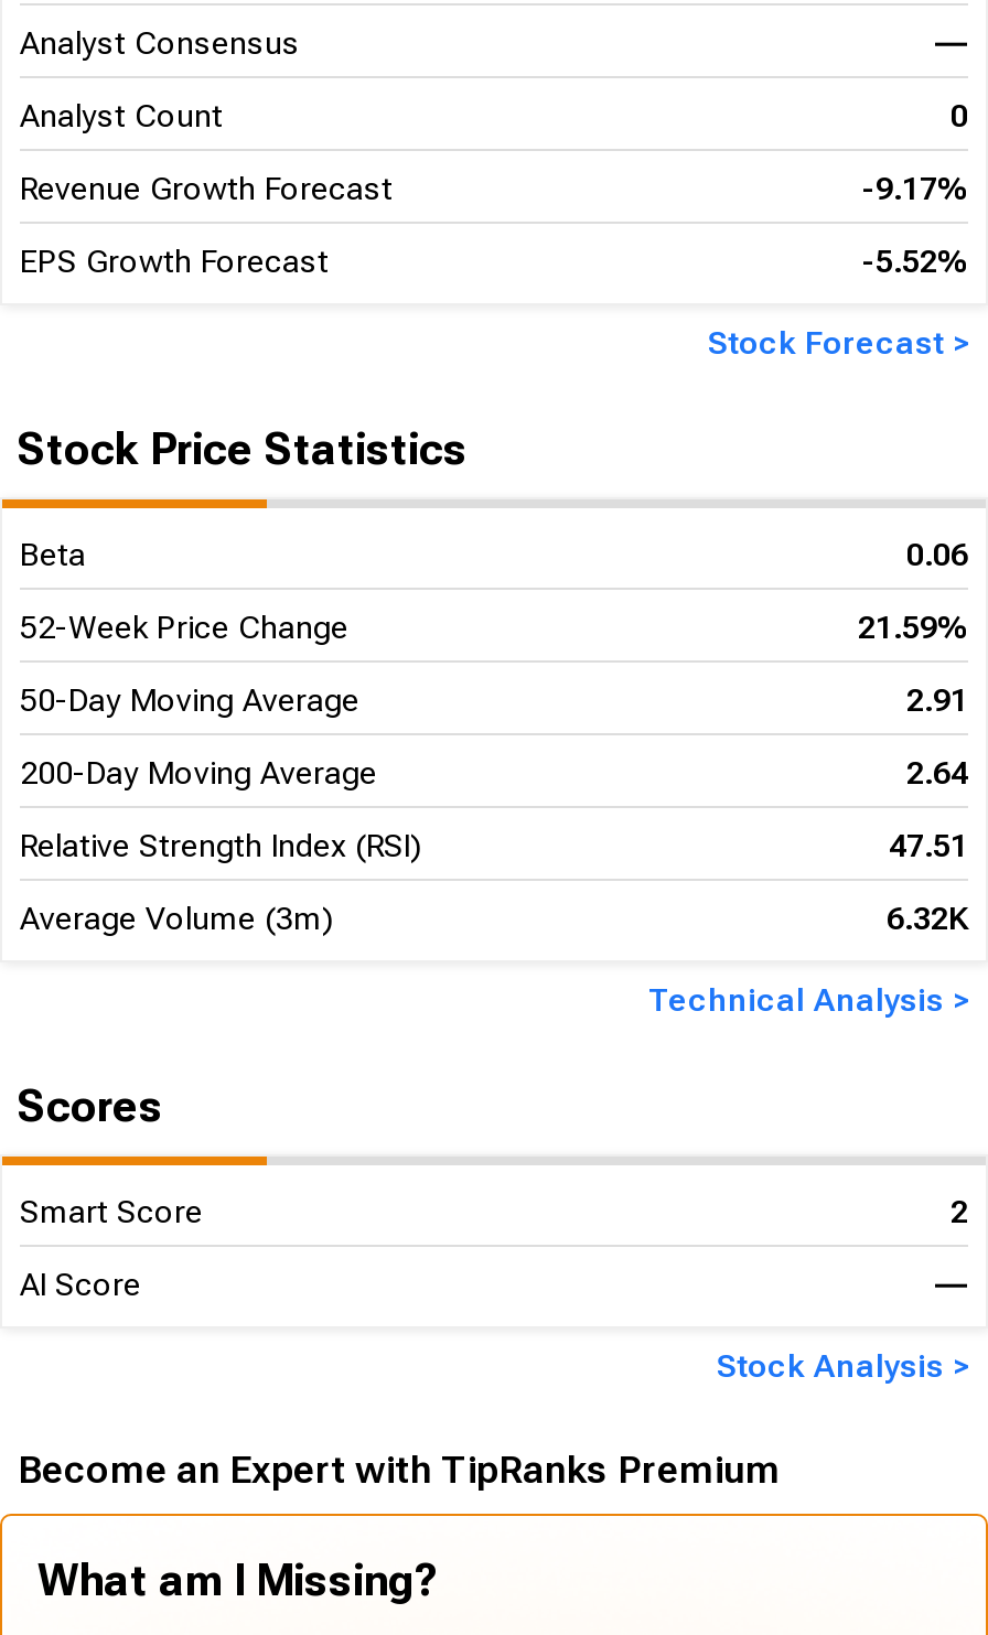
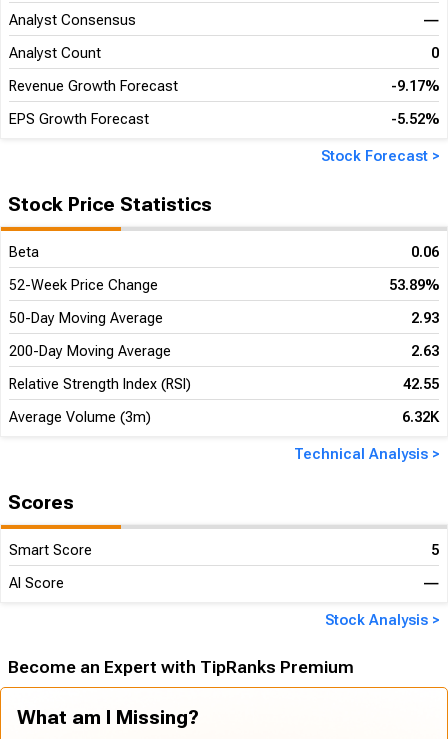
[858,610,968,647] 21.59% -> [389,277,439,294] 53.89%
[906,682,968,720] 2.91 -> [411,310,439,327] 2.93
[906,755,968,793] 2.64 -> [411,343,439,360] 2.63
[889,828,968,865] 47.51 -> [403,376,439,393] 42.55
[951,1194,968,1231] 2 -> [431,542,439,559] 5

